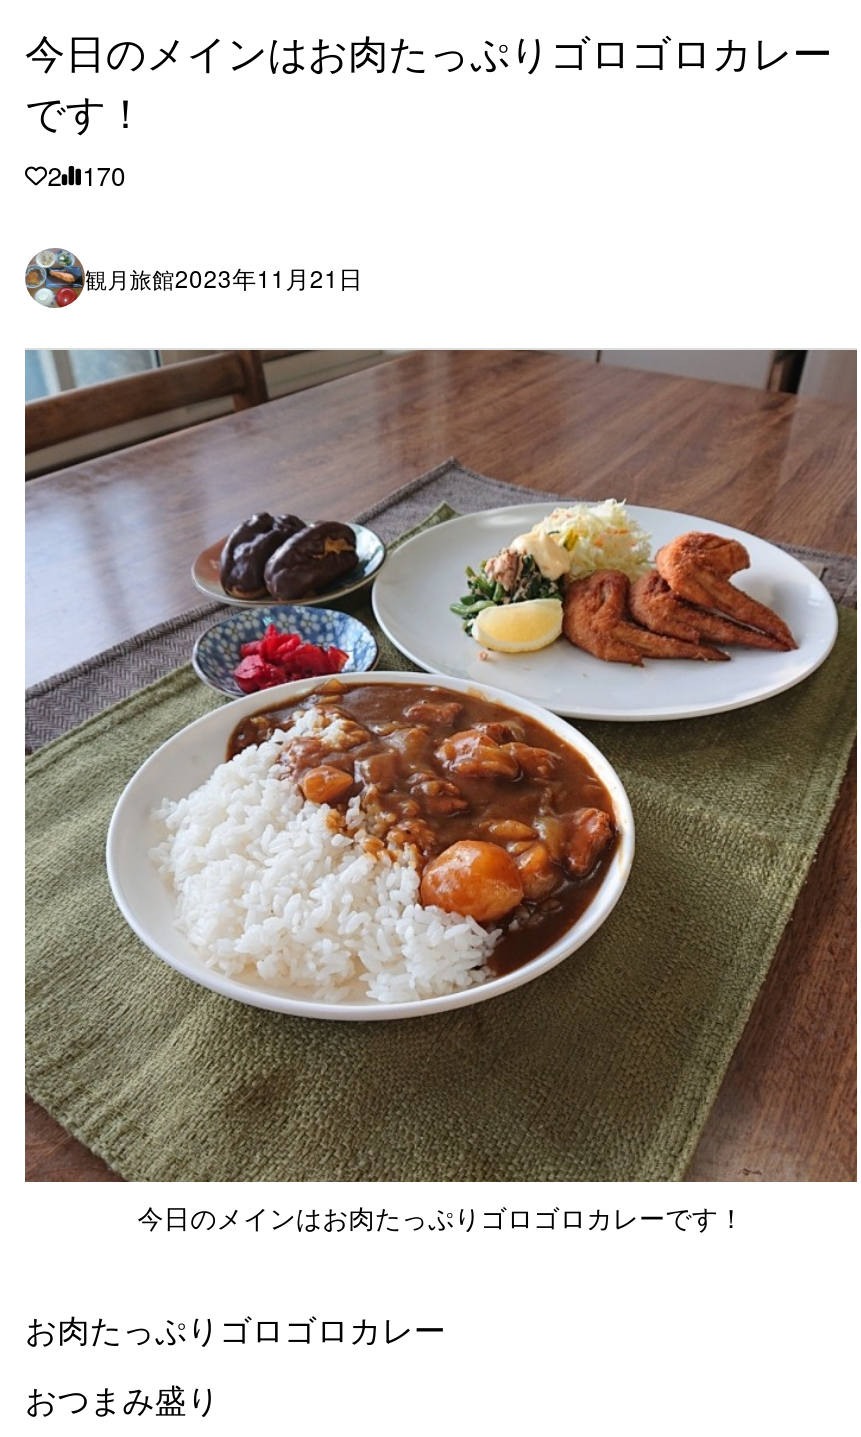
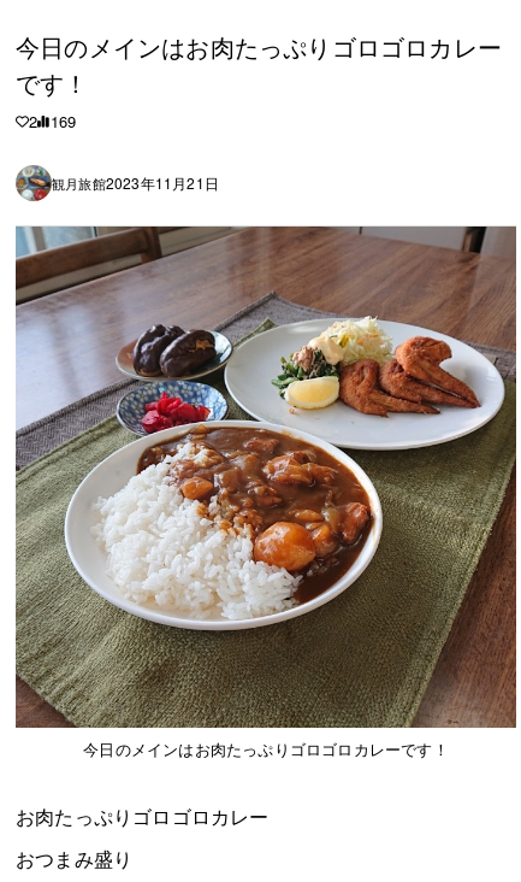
[47,156,125,194] 2 170 -> [29,110,76,133] 2 169

